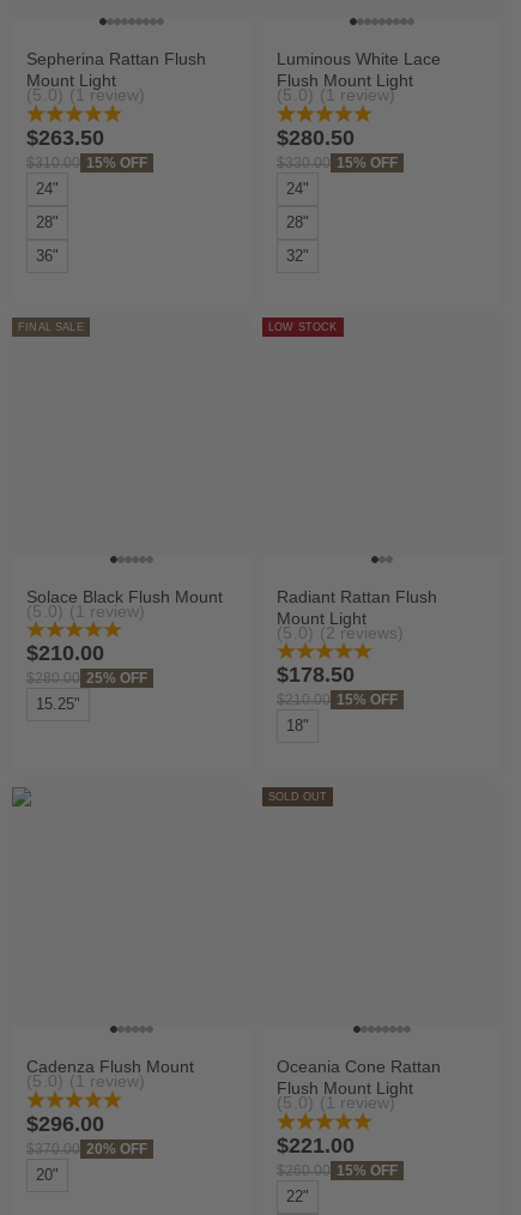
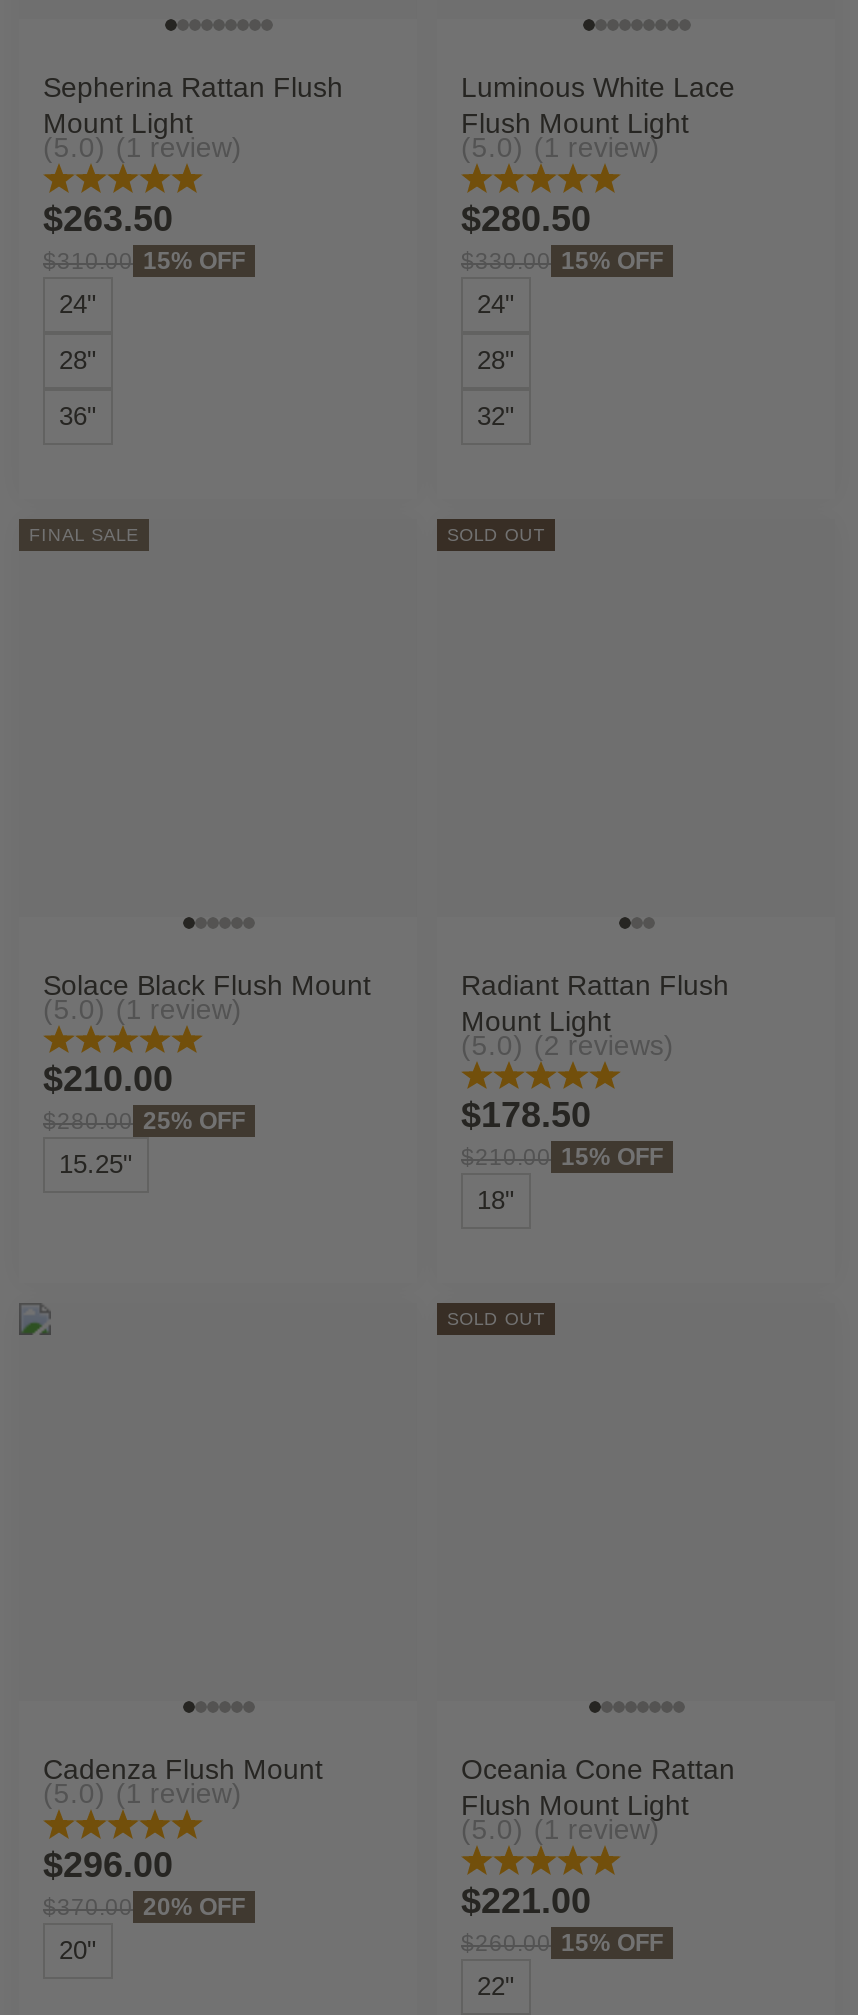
[268,321,337,333] LOW STOCK -> [447,525,546,545] SOLD OUT

